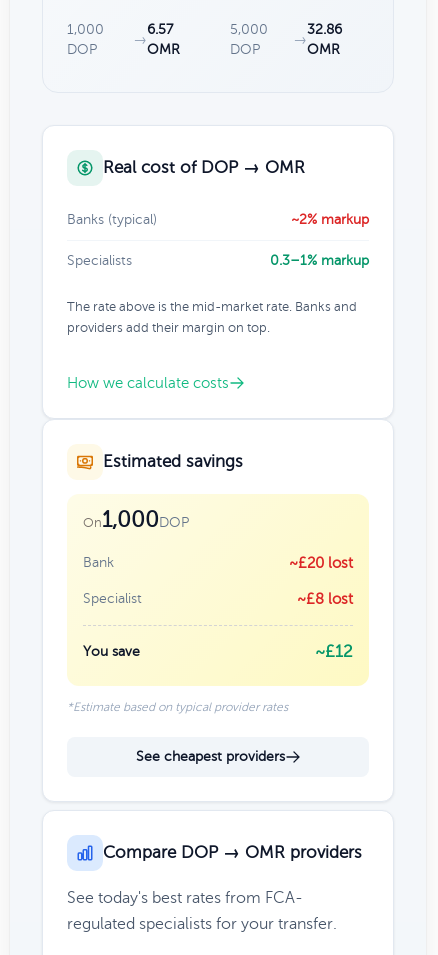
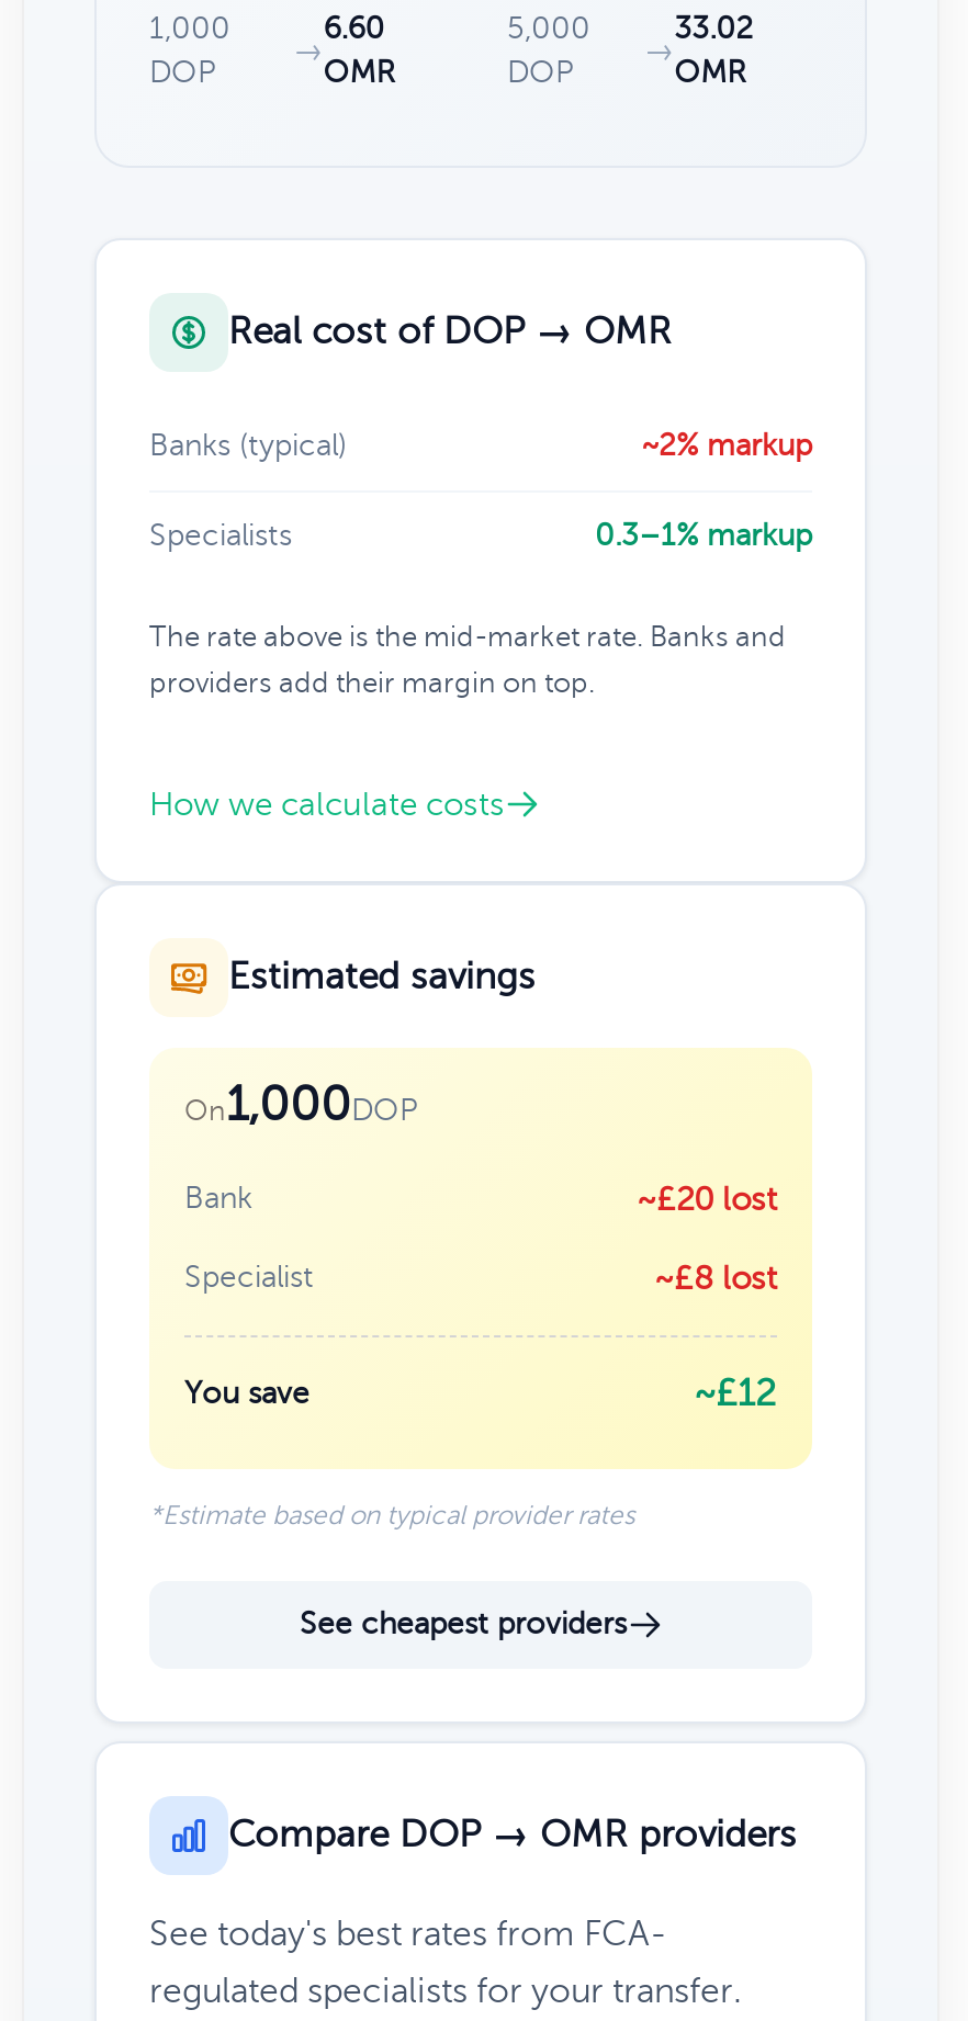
[147,22,173,37] 6.57 -> [323,11,385,44] 6.60
[306,22,341,37] 32.86 -> [674,11,753,44] 33.02

